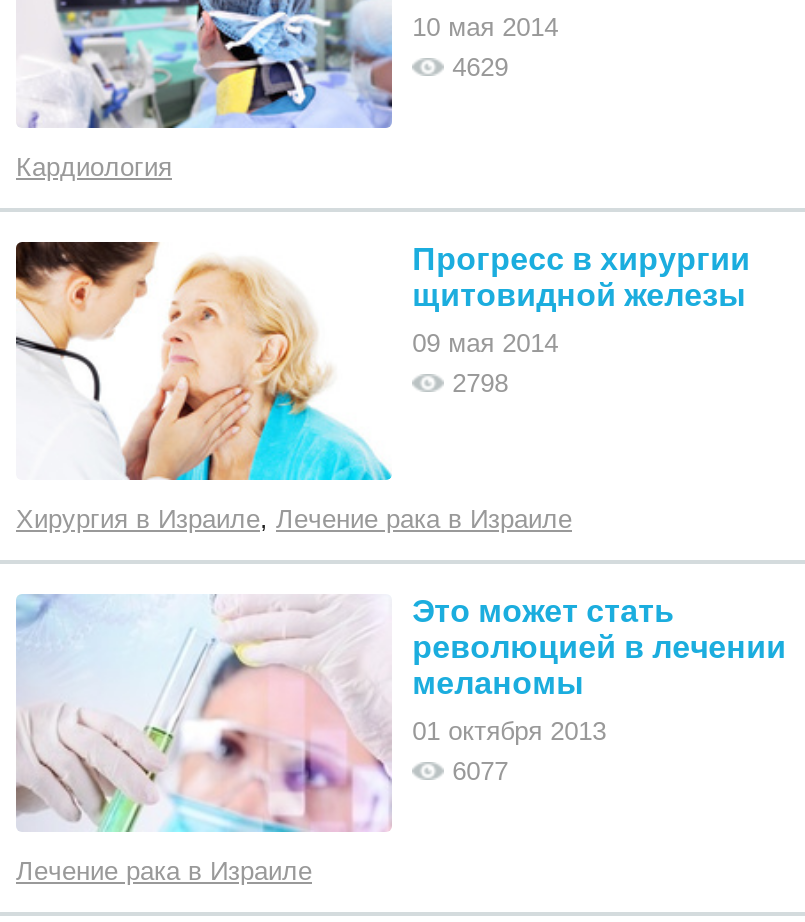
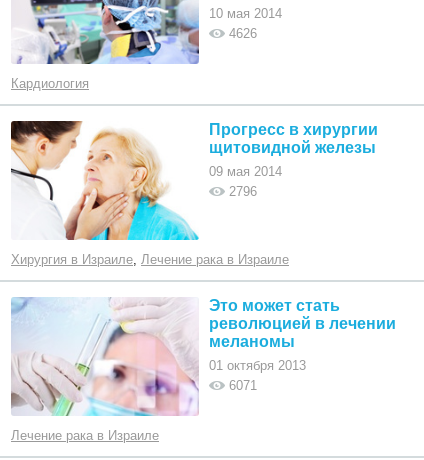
[452,52,508,82] 4629 -> [229,26,257,41] 4626
[452,368,508,398] 2798 -> [229,184,257,199] 2796
[452,755,508,785] 6077 -> [229,378,257,393] 6071

